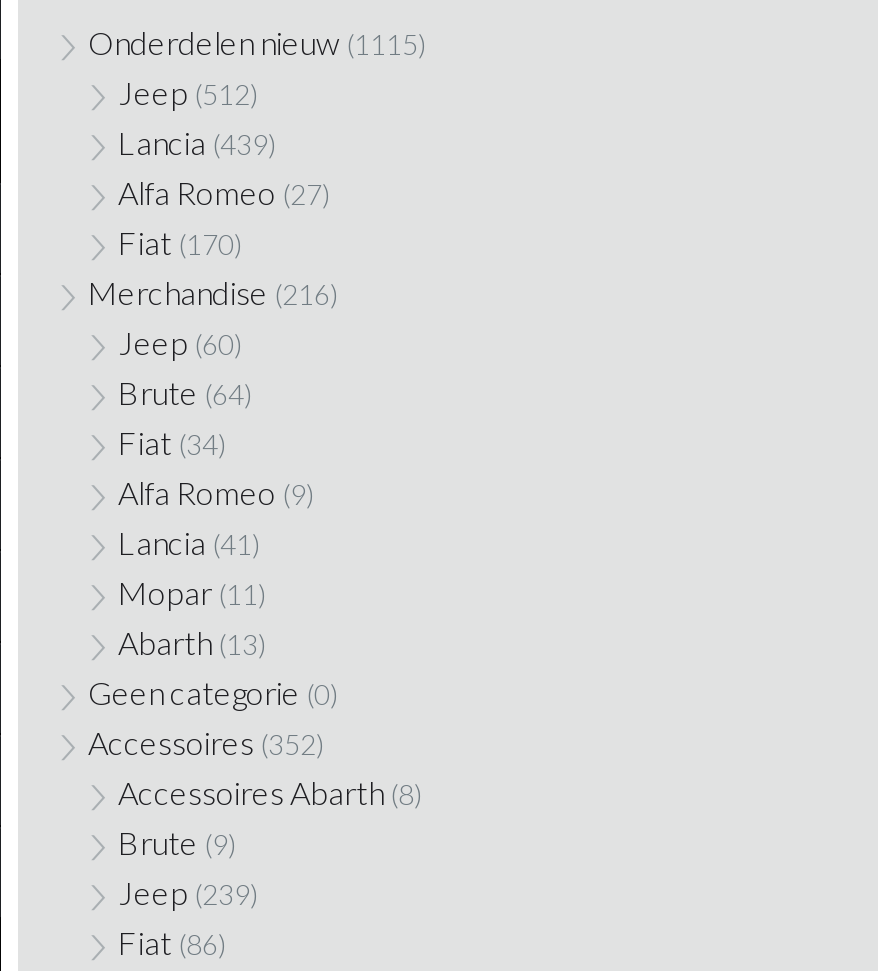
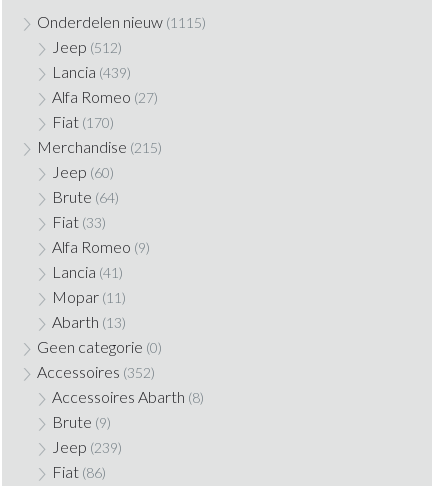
[88,274,338,312] Merchandise (216) -> [37,137,162,156] Merchandise (215)
[118,424,226,462] Fiat (34) -> [52,212,106,231] Fiat (33)

